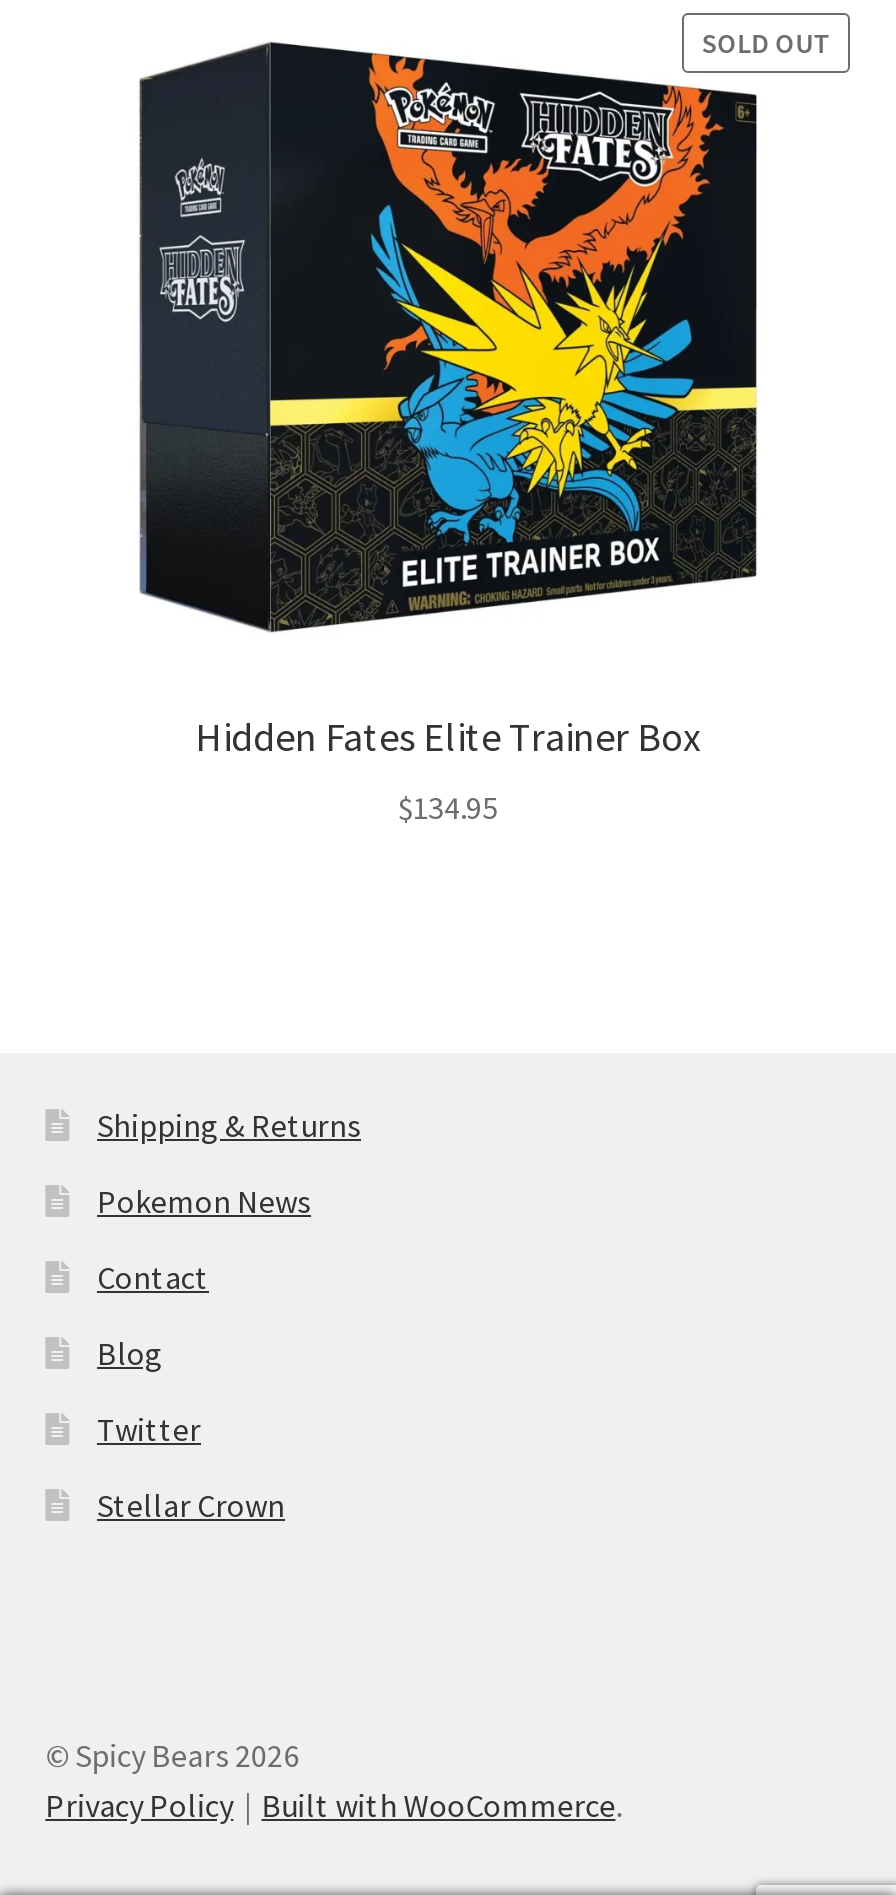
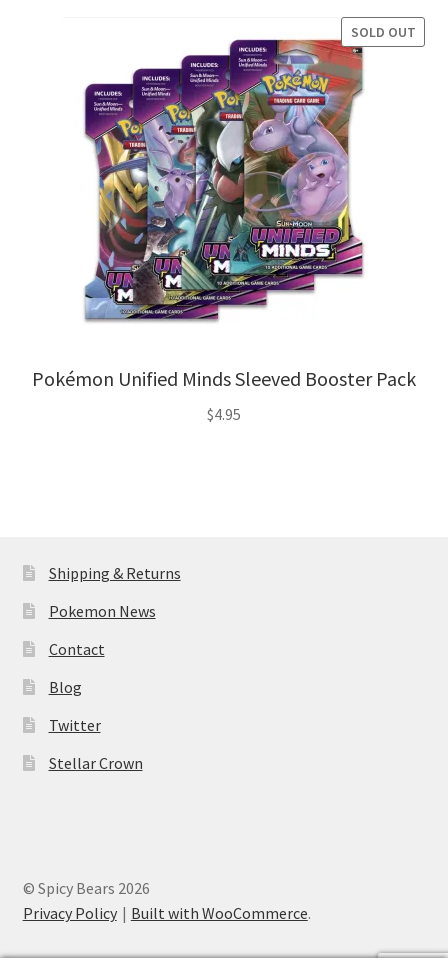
[138,41,758,761] [image] | Hidden Fates Elite Trainer Box -> [32,32,416,391] [image] | Pokémon Unified Minds Sleeved Booster Pack
[398,787,498,827] $134.95 -> [207,404,241,424] $4.95

